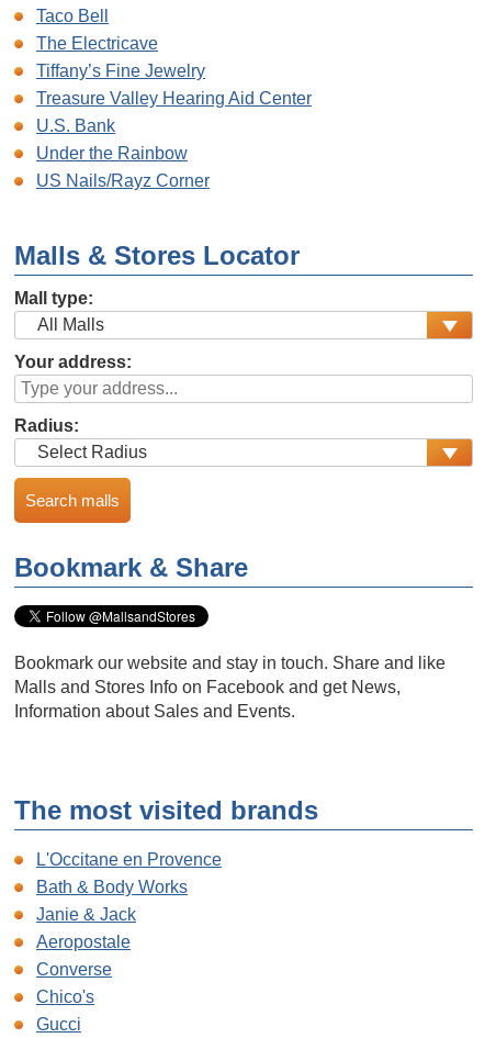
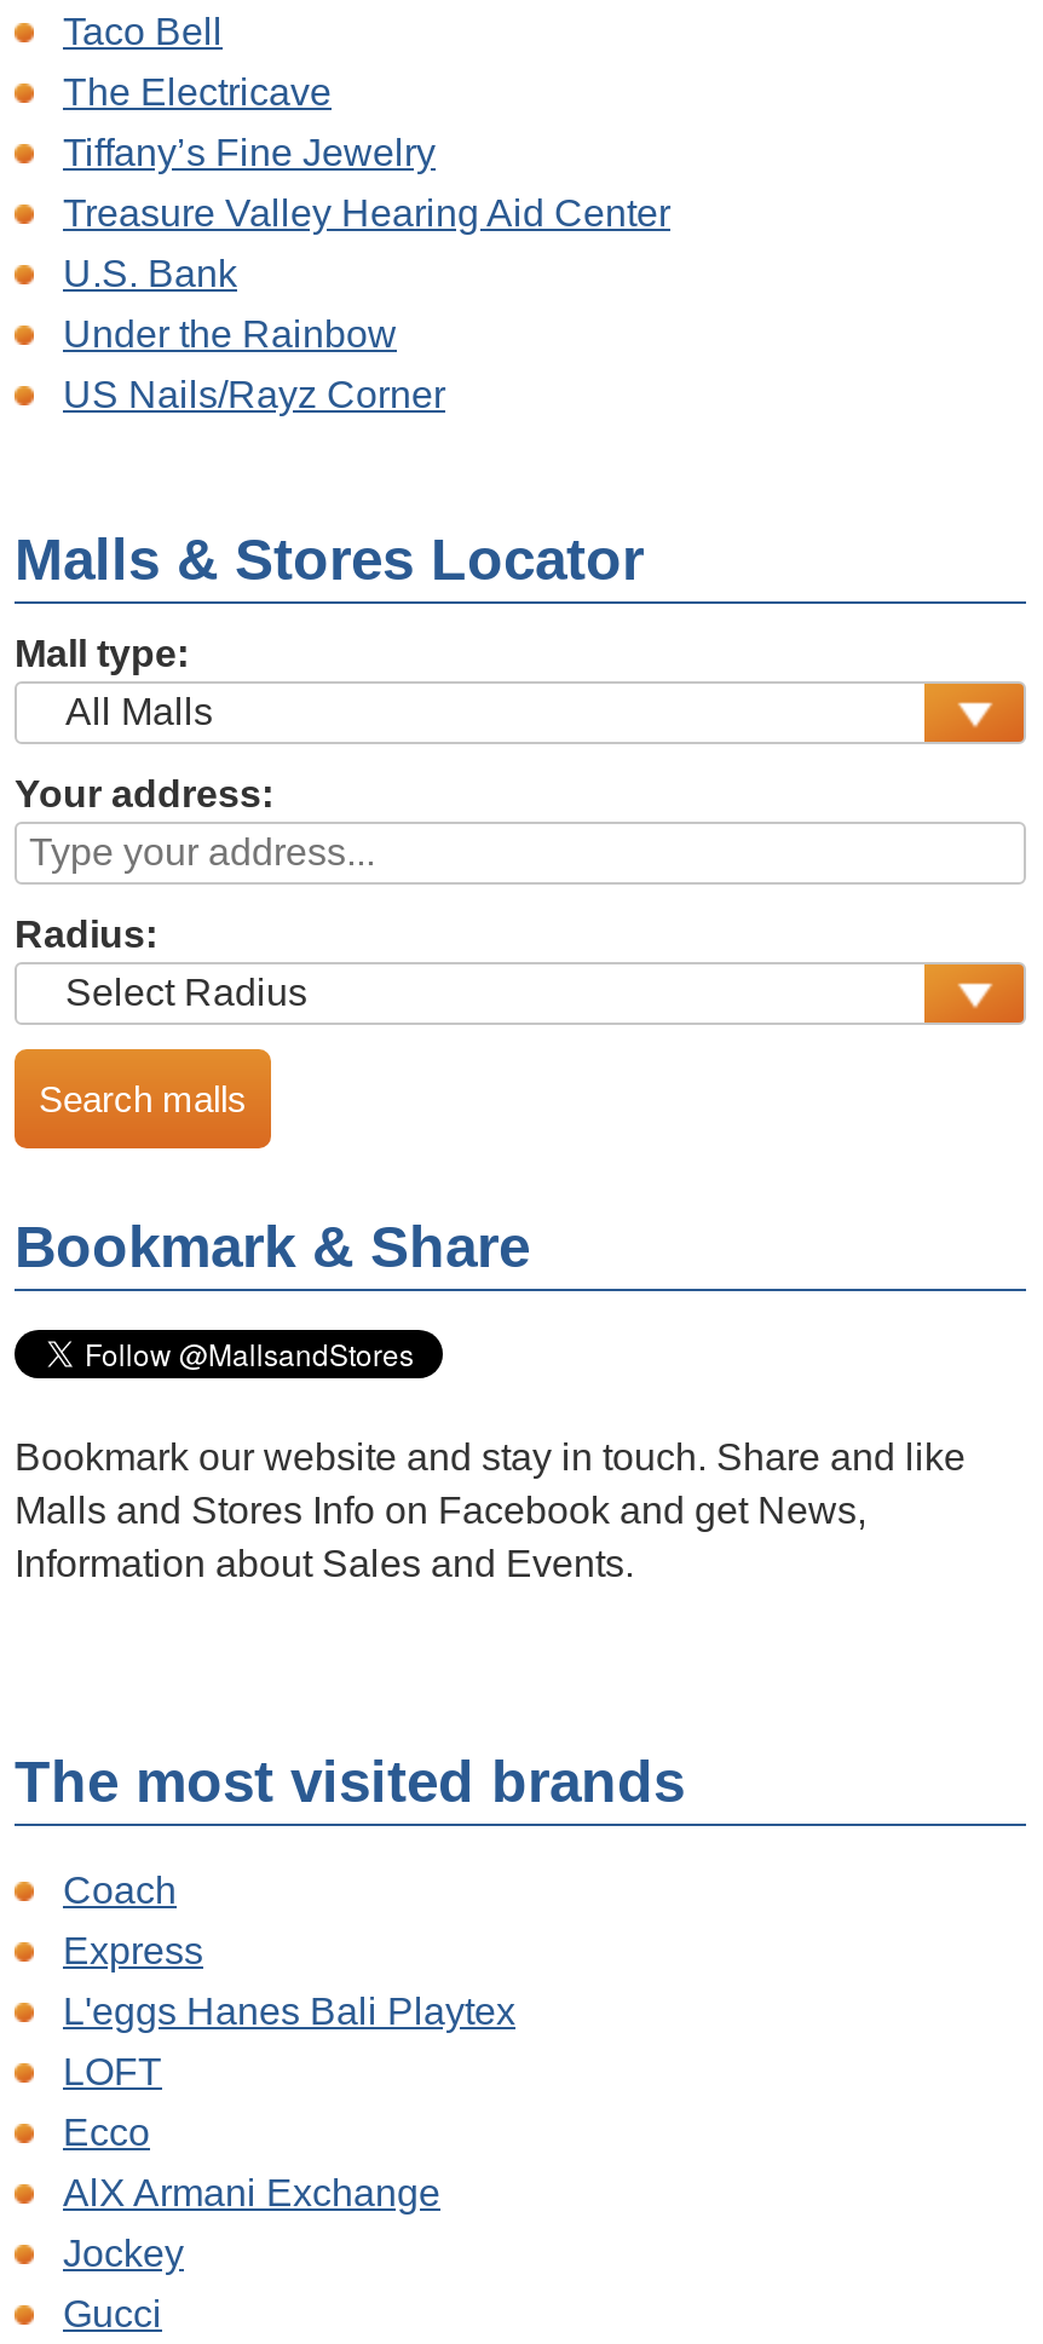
[36,850,222,1006] L'Occitane en Provence | Bath & Body Works | Janie & Jack | Aeropostale | Converse | Chico's -> [63,1869,515,2274] Coach | Express | L'eggs Hanes Bali Playtex | LOFT | Ecco | AlX Armani Exchange | Jockey

